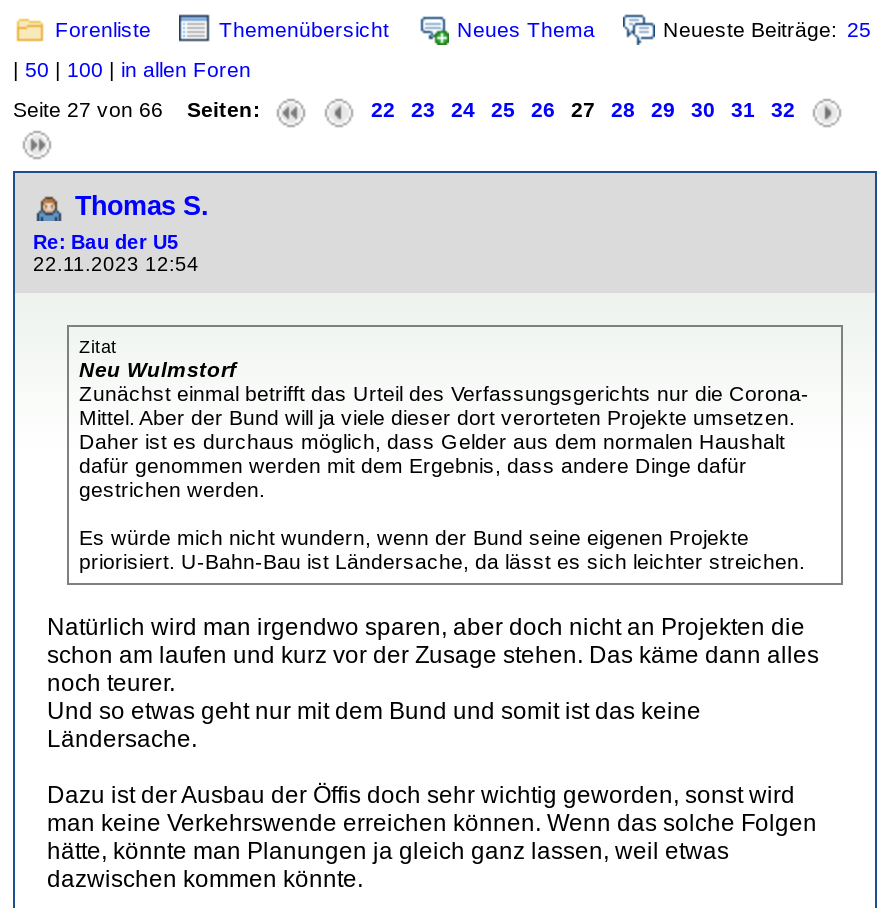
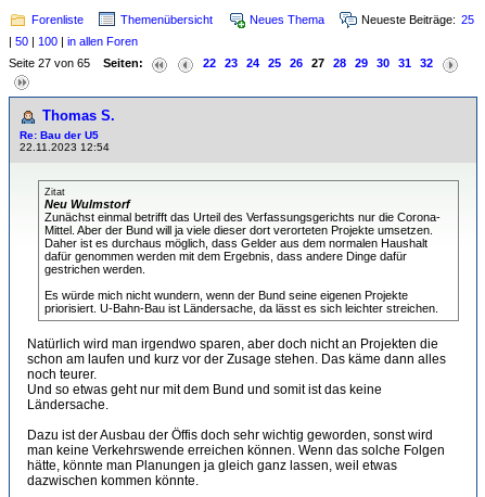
[13,97,261,121] Seite 27 von 66 Seiten: -> [9,56,143,69] Seite 27 von 65 Seiten:

